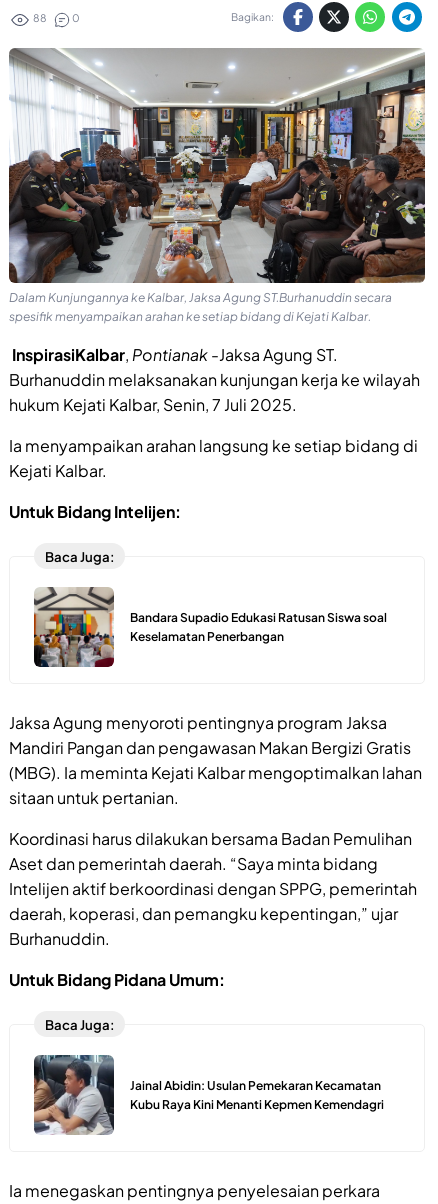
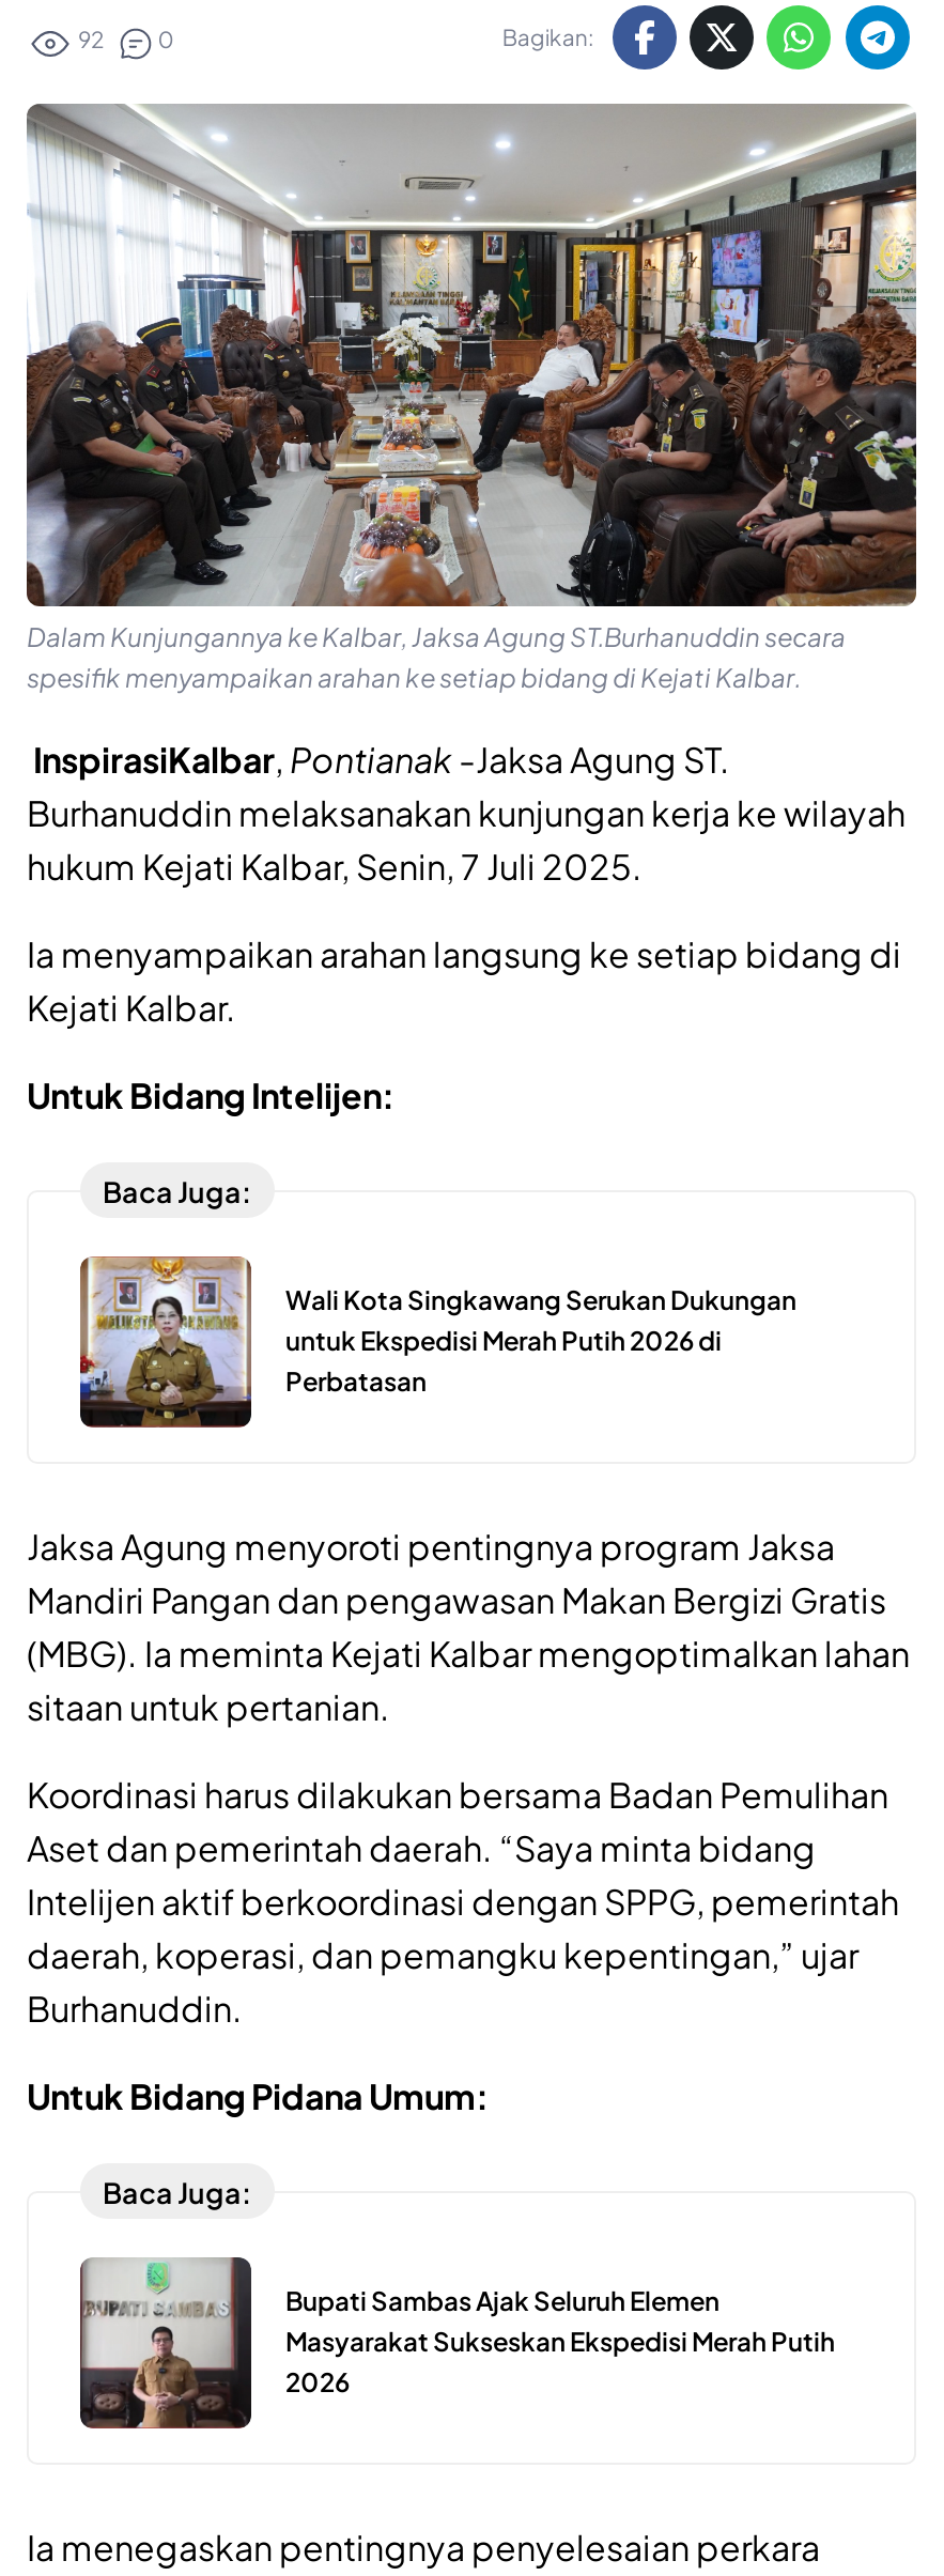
[31,11,49,24] 88 -> [74,25,108,53] 92
[33,586,387,668] [image] | Bandara Supadio Edukasi Ratusan Siswa soal | Keselamatan Penerbangan -> [78,1256,796,1430] [image] | Wali Kota Singkawang Serukan Dukungan | untuk Ekspedisi Merah Putih 2026 di | Perbatasan
[33,1054,384,1135] [image] | Jainal Abidin: Usulan Pemekaran Kecamatan | Kubu Raya Kini Menanti Kepmen Kemendagri -> [78,2257,835,2431] [image] | Bupati Sambas Ajak Seluruh Elemen | Masyarakat Sukseskan Ekspedisi Merah Putih | 2026

